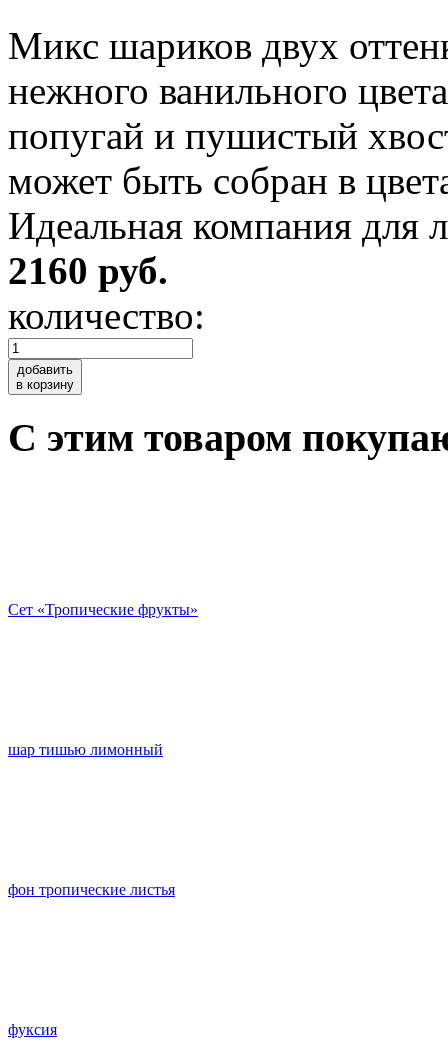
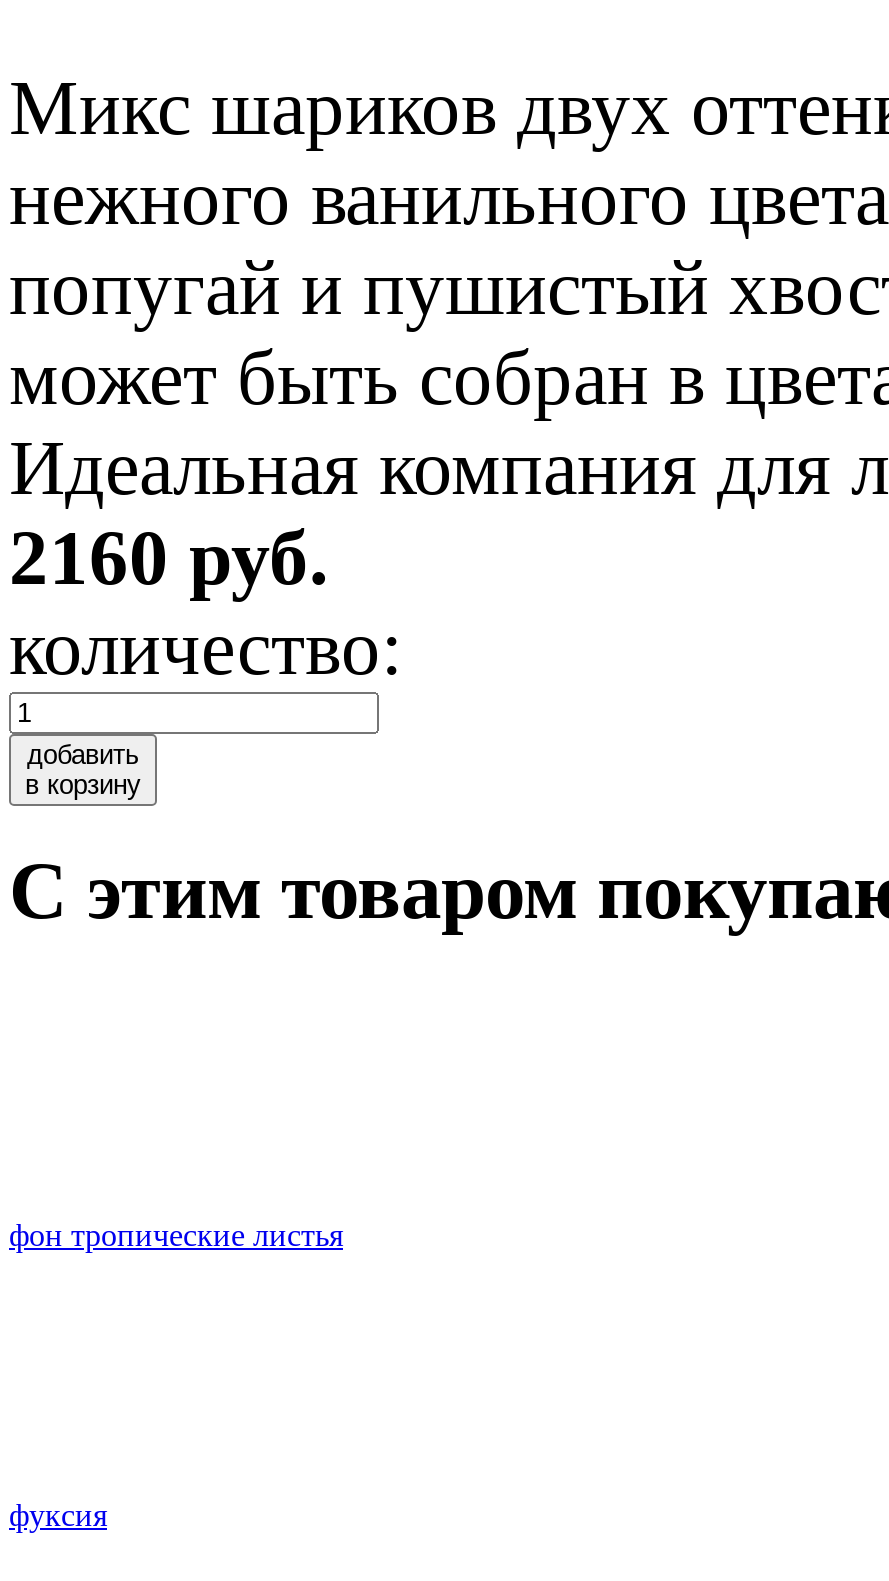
[8,601,198,618] Сет «Тропические фрукты» -> none
[8,741,163,758] шар тишью лимонный -> none

